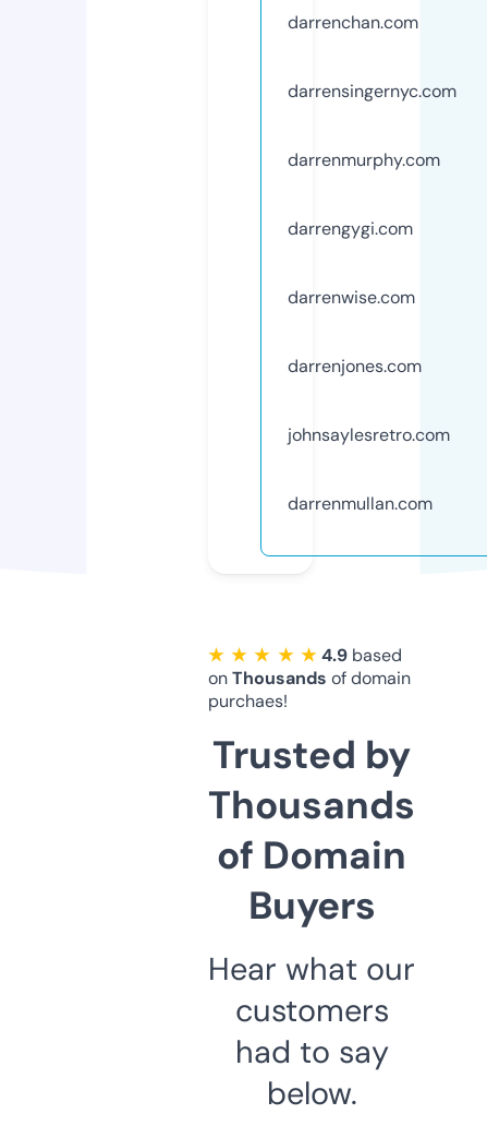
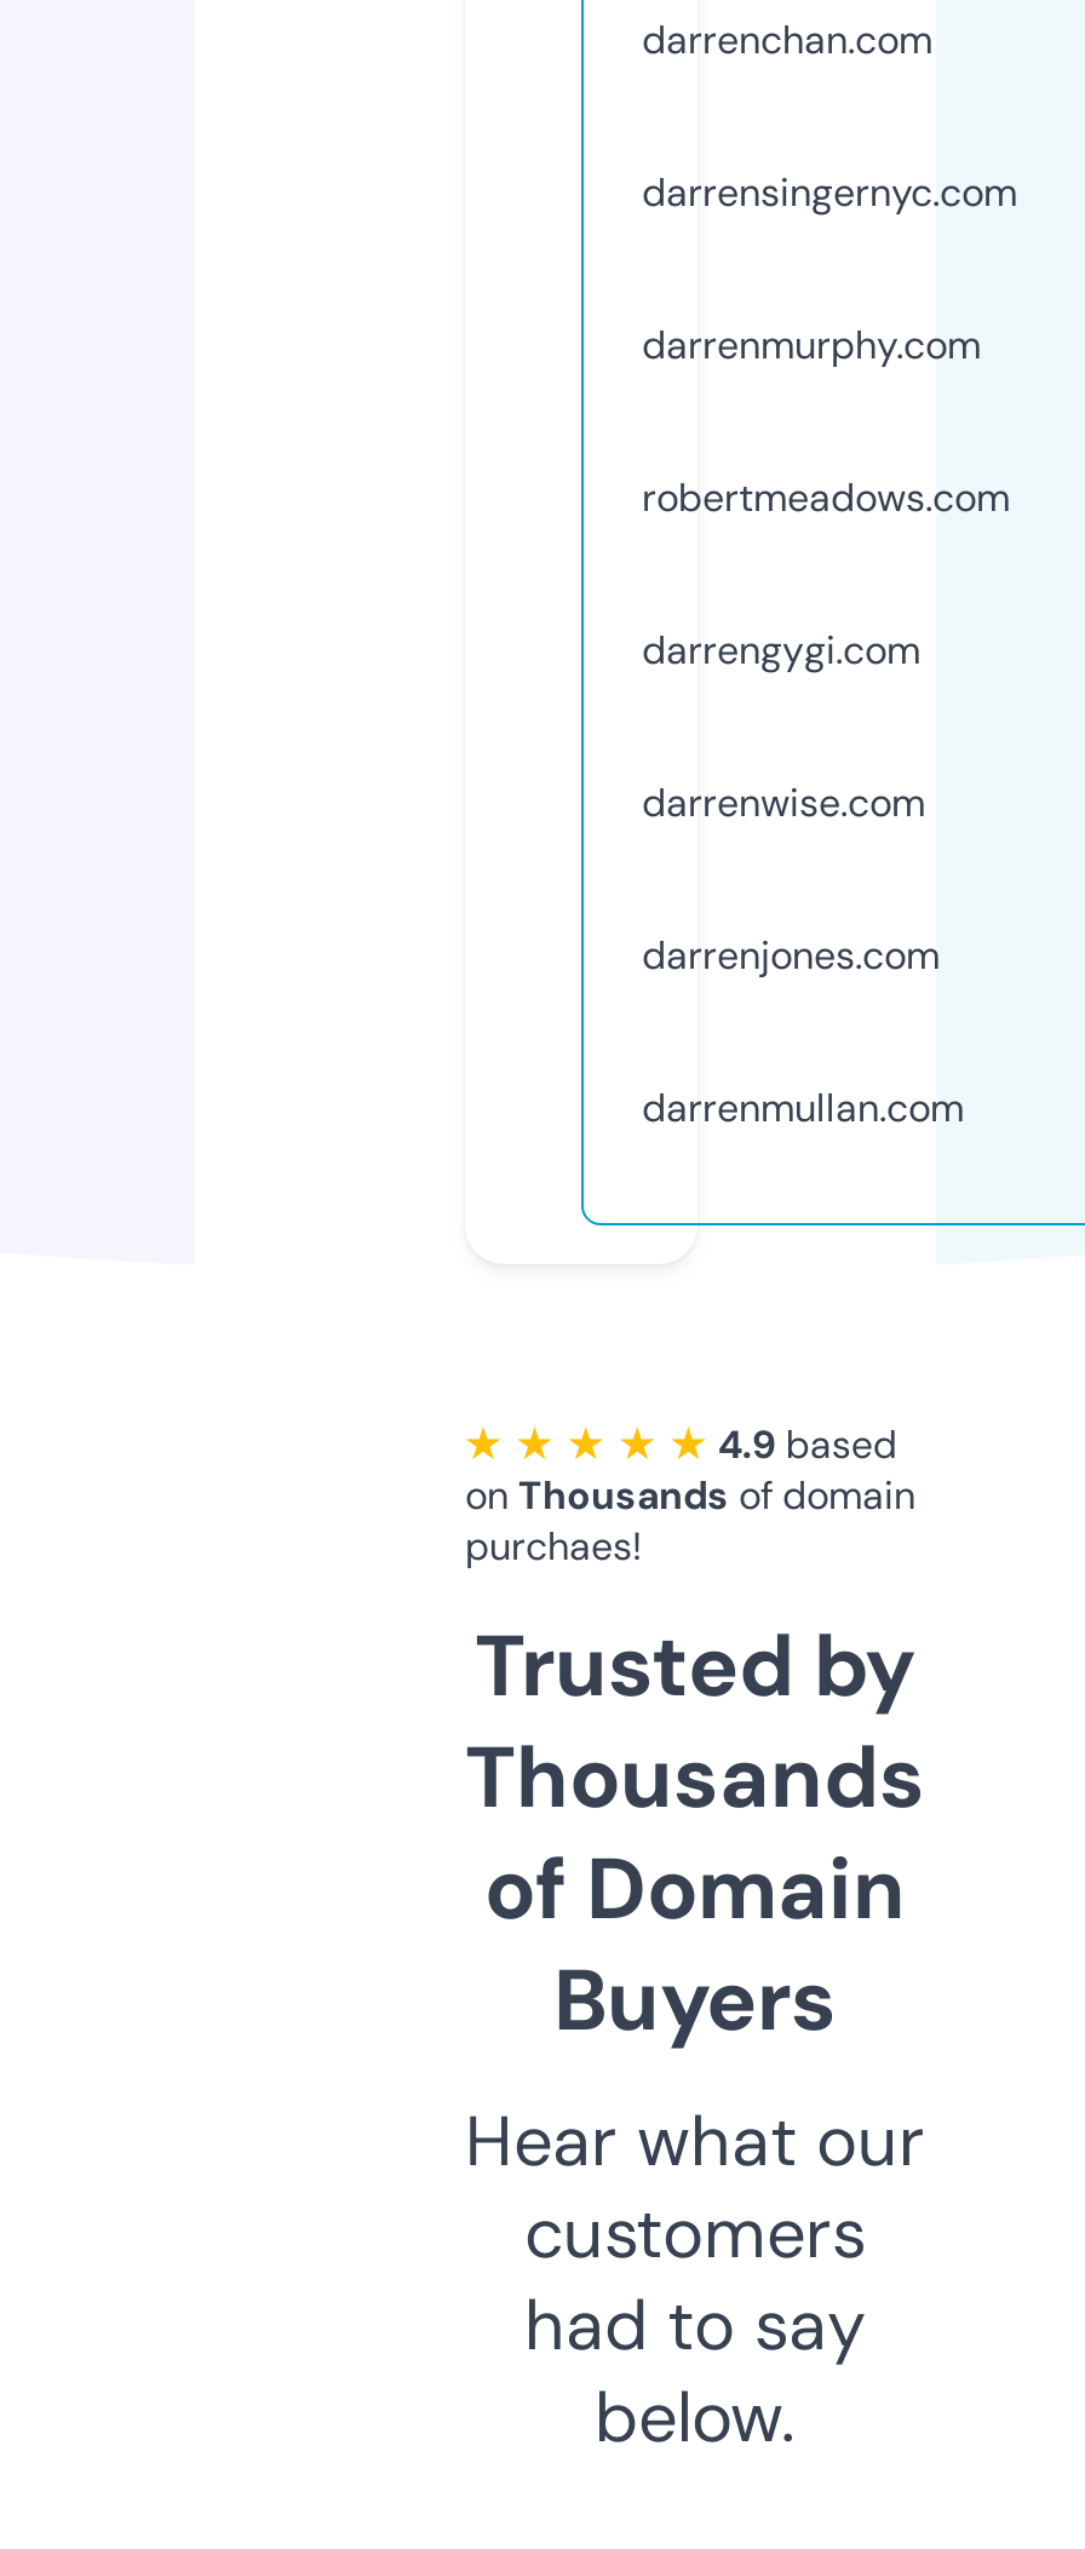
none -> [642,472,1010,523] robertmeadows.com
moved [288,217,422,377] -> [642,624,940,980]: darrengygi.com | darrenwise.com | darrenjones.com
[288,423,450,446] johnsaylesretro.com -> none

